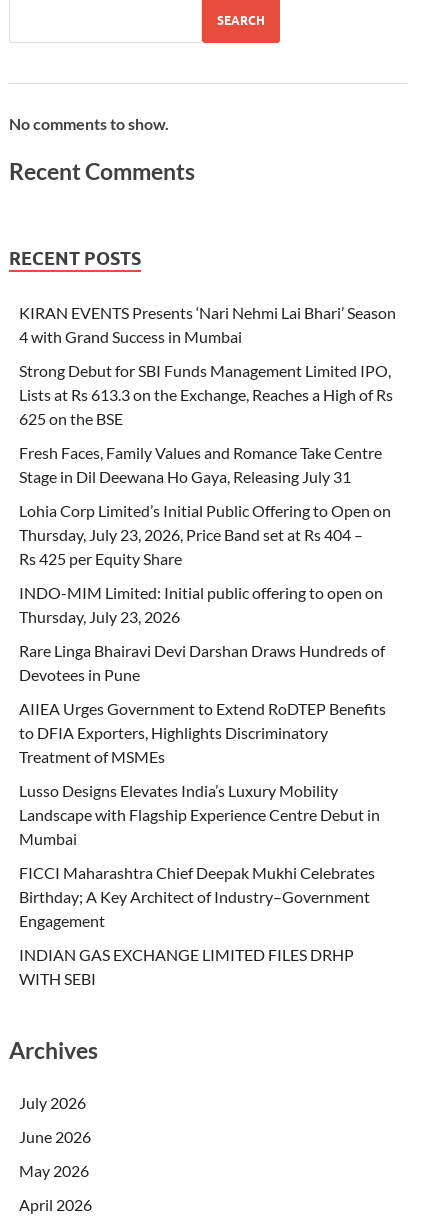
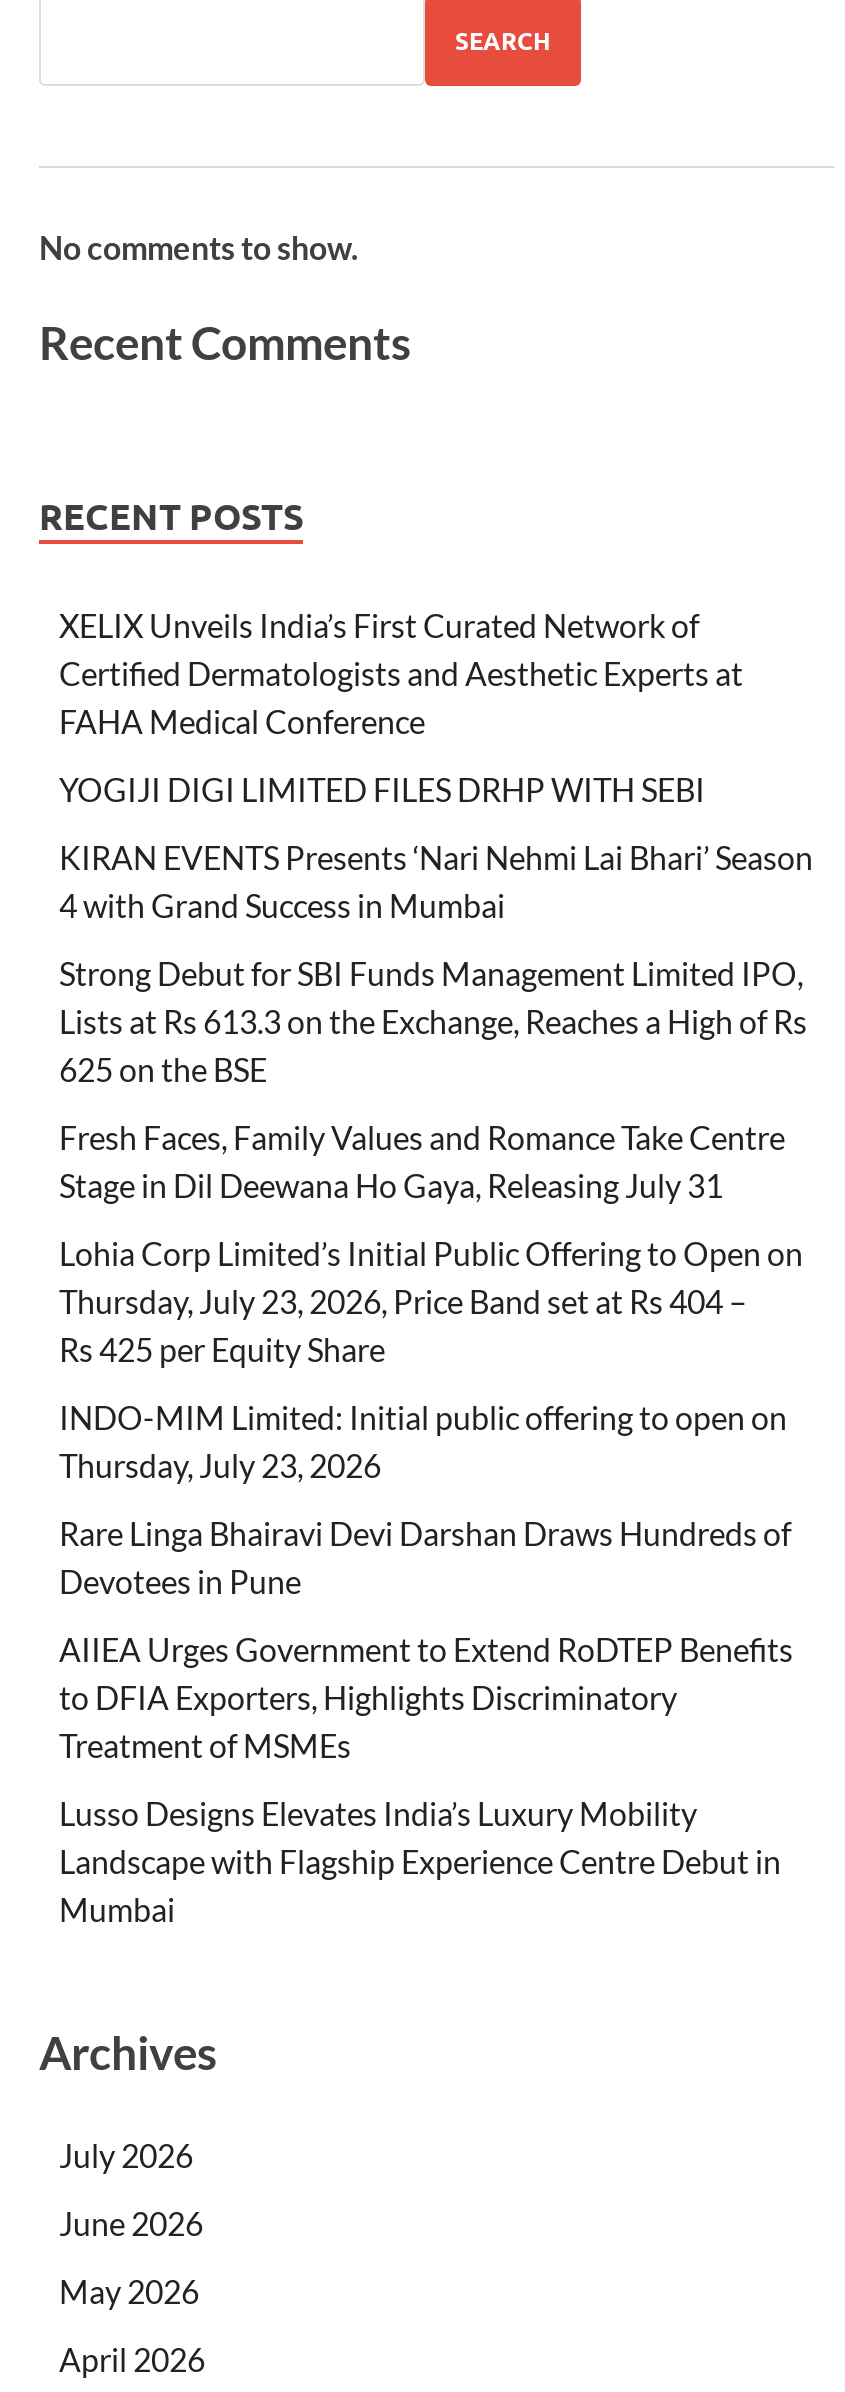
none -> [59,606,743,808] XELIX Unveils India’s First Curated Network of | Certified Dermatologists and Aesthetic Experts at | FAHA Medical Conference | YOGIJI DIGI LIMITED FILES DRHP WITH SEBI
moved [19,303,396,848] -> [59,838,813,1928]: KIRAN EVENTS Presents ‘Nari Nehmi Lai Bhari’ Season | 4 with Grand Success in Mumbai | Strong Debut for SBI Funds Management Limited IPO, | ... | Landscape with Flagship Experience Centre Debut in | Mumbai
[19,863,375,988] FICCI Maharashtra Chief Deepak Mukhi Celebrates | Birthday; A Key Architect of Industry–Government | Engagement | INDIAN GAS EXCHANGE LIMITED FILES DRHP | WITH SEBI -> none

